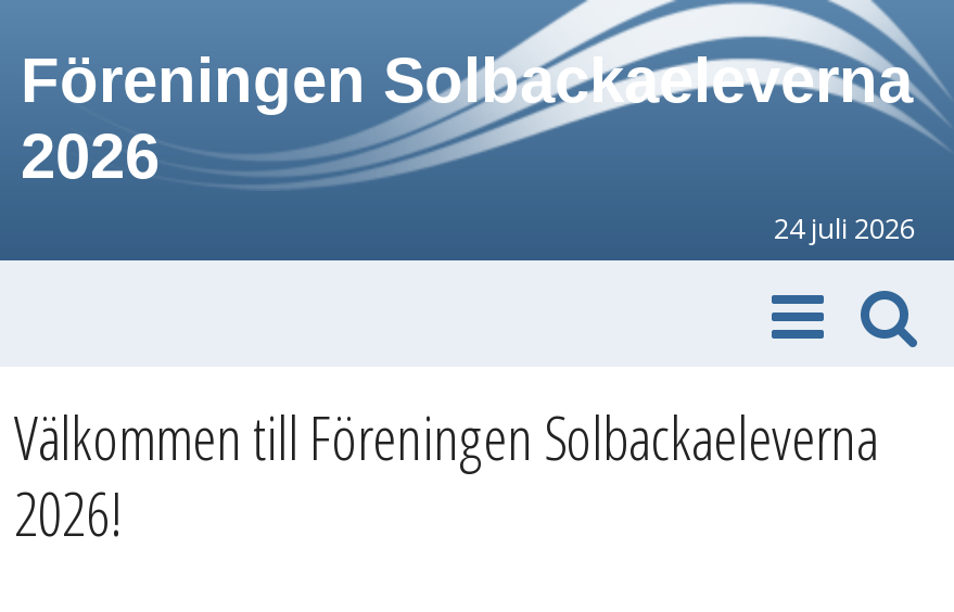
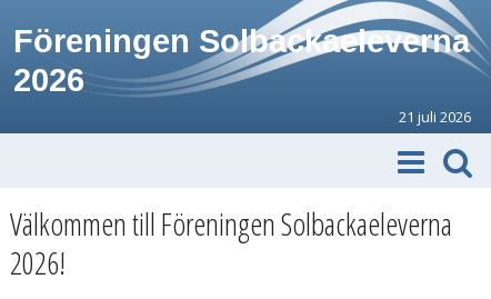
[774,208,915,247] 24 juli 2026 -> [399,107,471,127] 21 juli 2026

